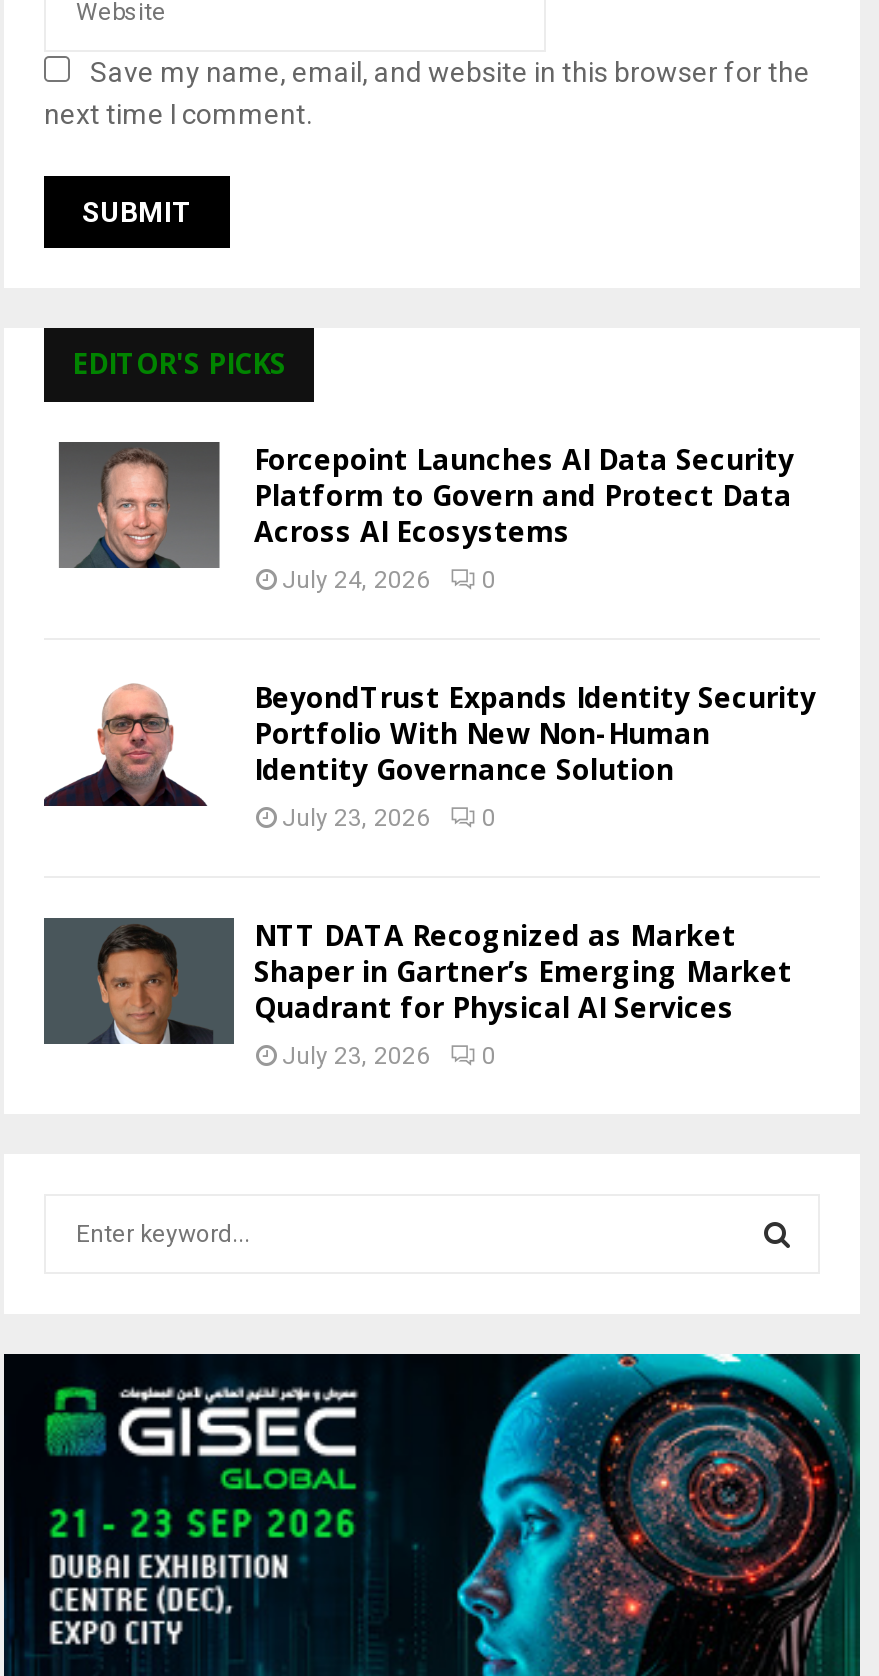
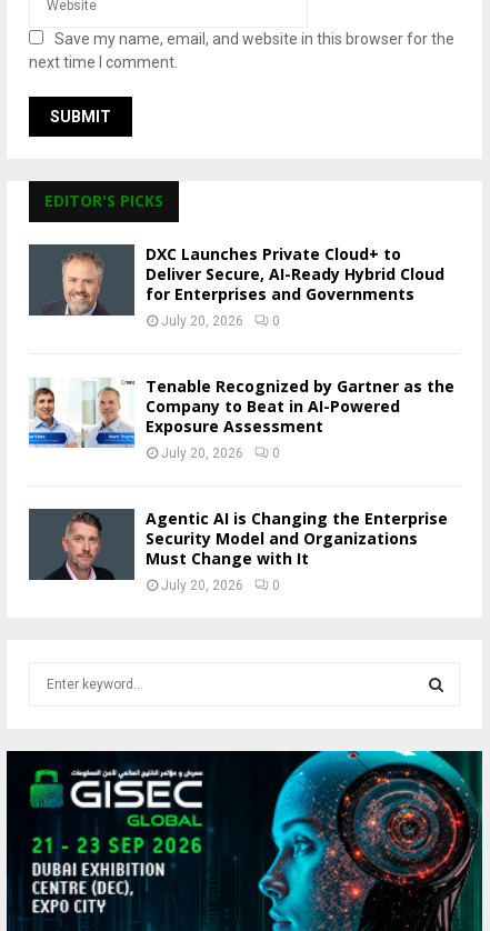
[44,439,794,593] [image] | Forcepoint Launches AI Data Security | Platform to Govern and Protect Data | Across AI Ecosystems | July 24, 2026 -> [28,243,444,329] [image] | DXC Launches Private Cloud+ to | Deliver Secure, AI-Ready Hybrid Cloud | for Enterprises and Governments | July 20, 2026
[42,677,816,831] [image] | BeyondTrust Expands Identity Security | Portfolio With New Non-Human | Identity Governance Solution | July 23, 2026 -> [28,376,454,462] [image] | Tenable Recognized by Gartner as the | Company to Beat in AI-Powered | Exposure Assessment | July 20, 2026
[74,915,792,1069] [image] | NTT DATA Recognized as Market | Shaper in Gartner’s Emerging Market | Quadrant for Physical AI Services | July 23, 2026 -> [46,508,448,594] [image] | Agentic AI is Changing the Enterprise | Security Model and Organizations | Must Change with It | July 20, 2026

